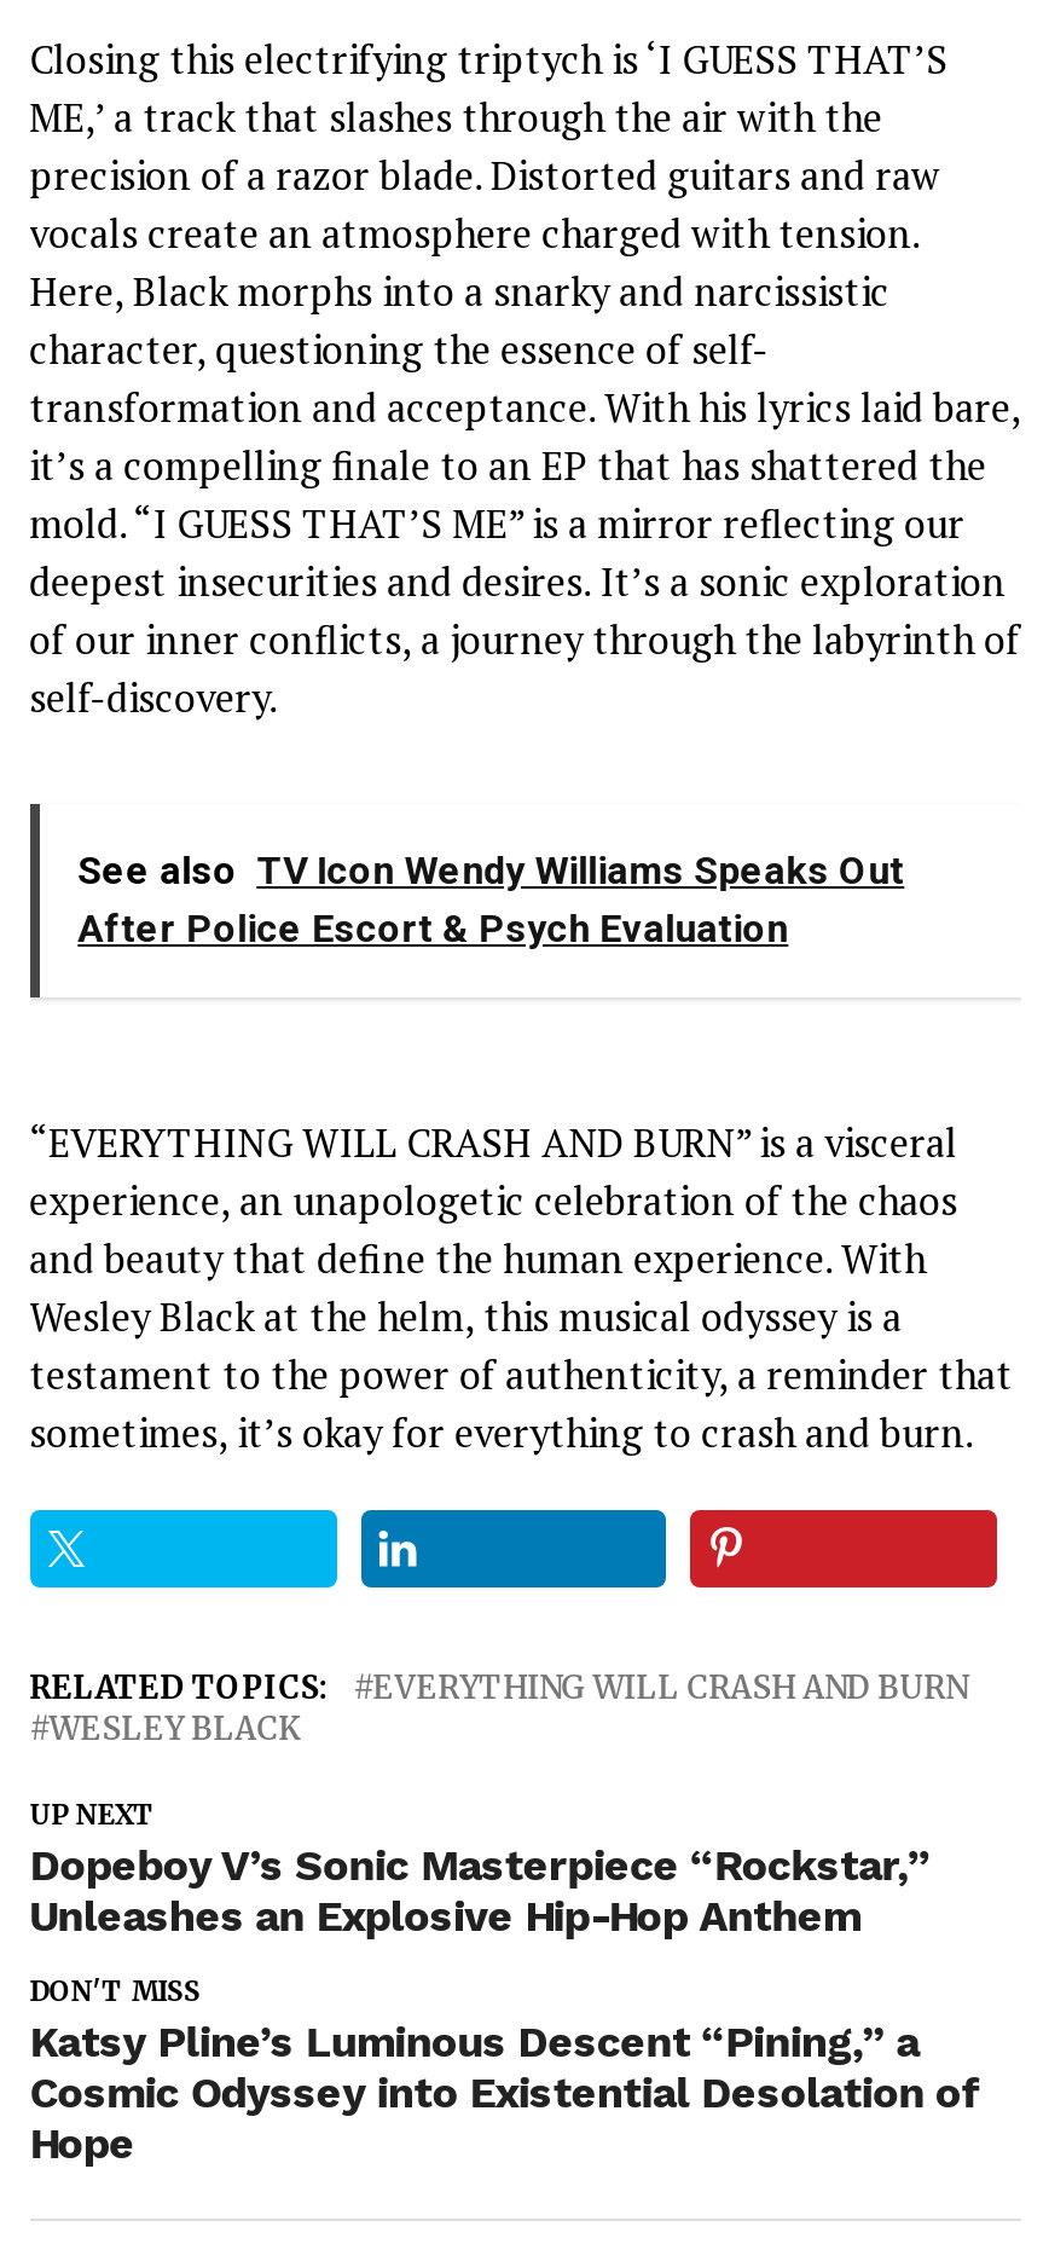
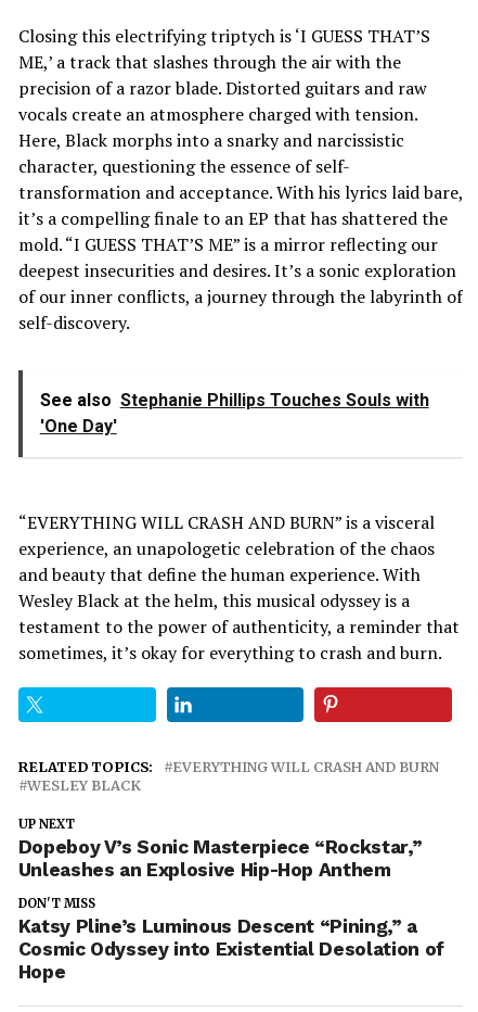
[78,848,904,952] See also TV Icon Wendy Williams Speaks Out | After Police Escort & Psych Evaluation -> [40,390,429,437] See also Stephanie Phillips Touches Souls with | 'One Day'

